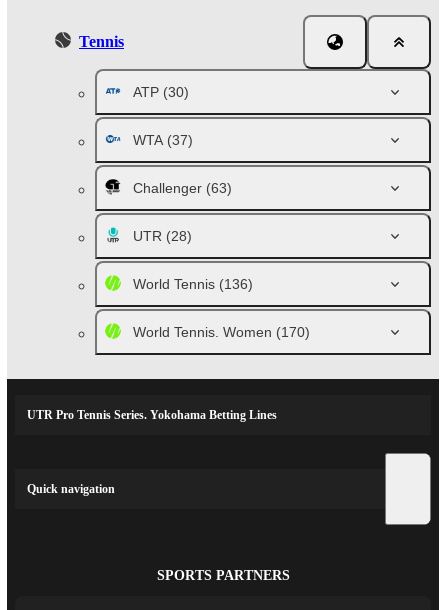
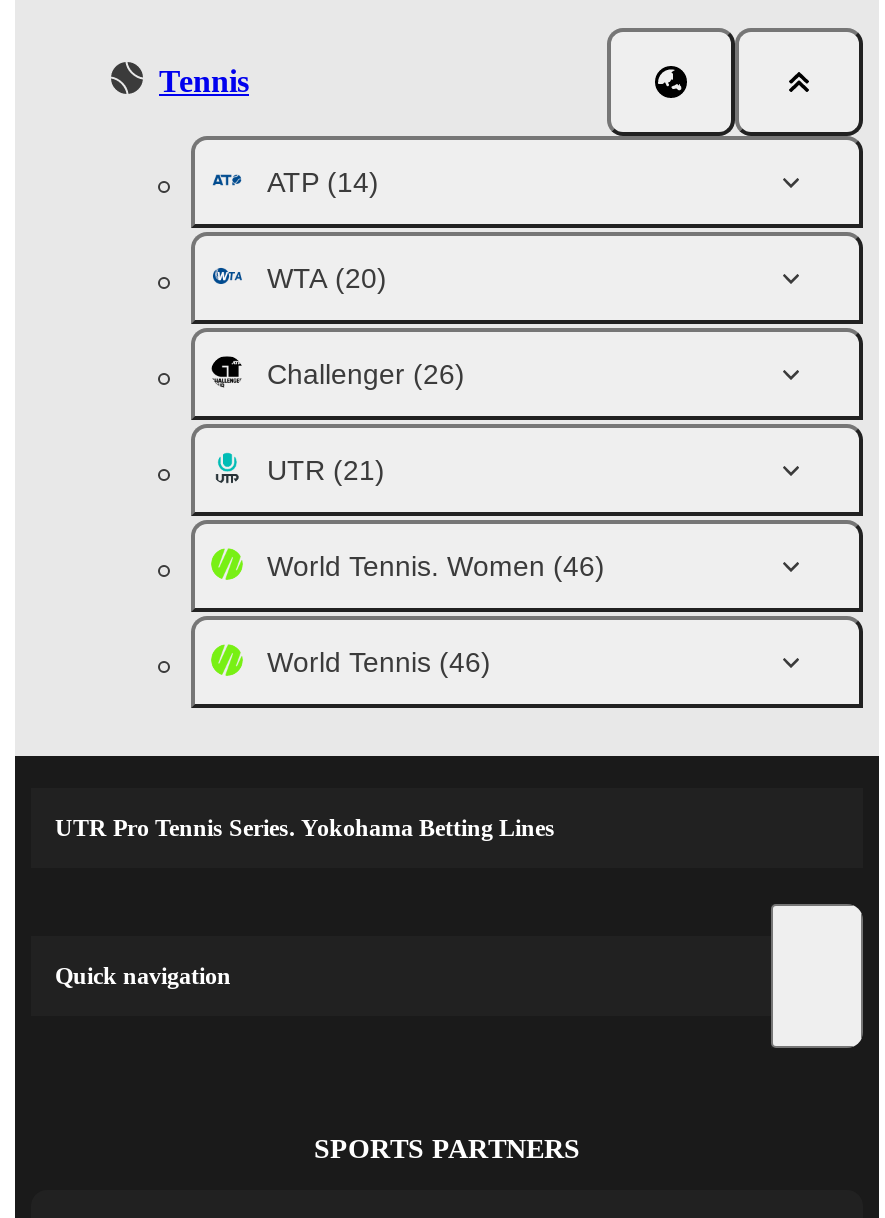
[133,84,189,100] ATP (30) -> [267,166,379,198] ATP (14)
[133,132,193,148] WTA (37) -> [267,262,387,294] WTA (20)
[133,180,232,196] Challenger (63) -> [267,358,465,390] Challenger (26)
[133,228,192,244] UTR (28) -> [267,454,385,486] UTR (21)
[133,276,253,292] World Tennis (136) -> [267,550,605,582] World Tennis. Women (46)
[133,324,310,340] World Tennis. Women (170) -> [267,646,491,678] World Tennis (46)

